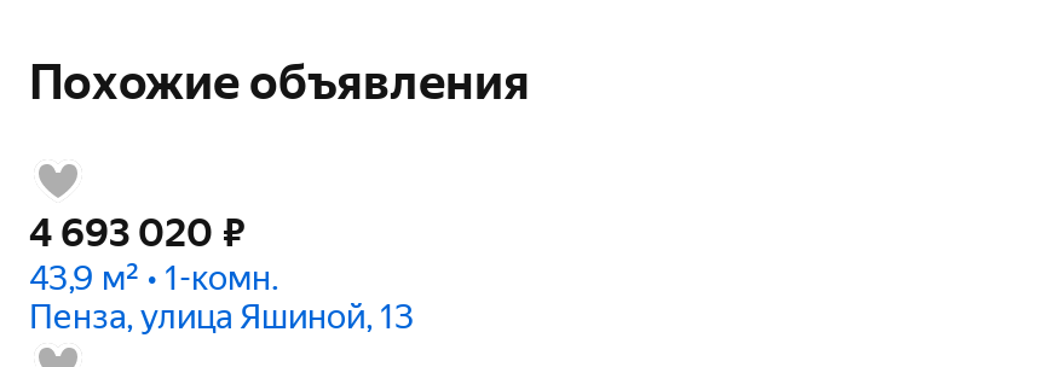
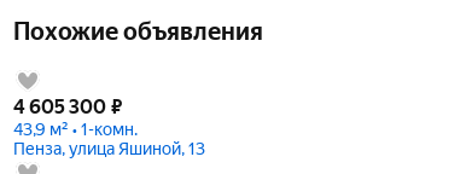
[29,210,244,256] 4 693 020 ₽ -> [13,95,122,118] 4 605 300 ₽

